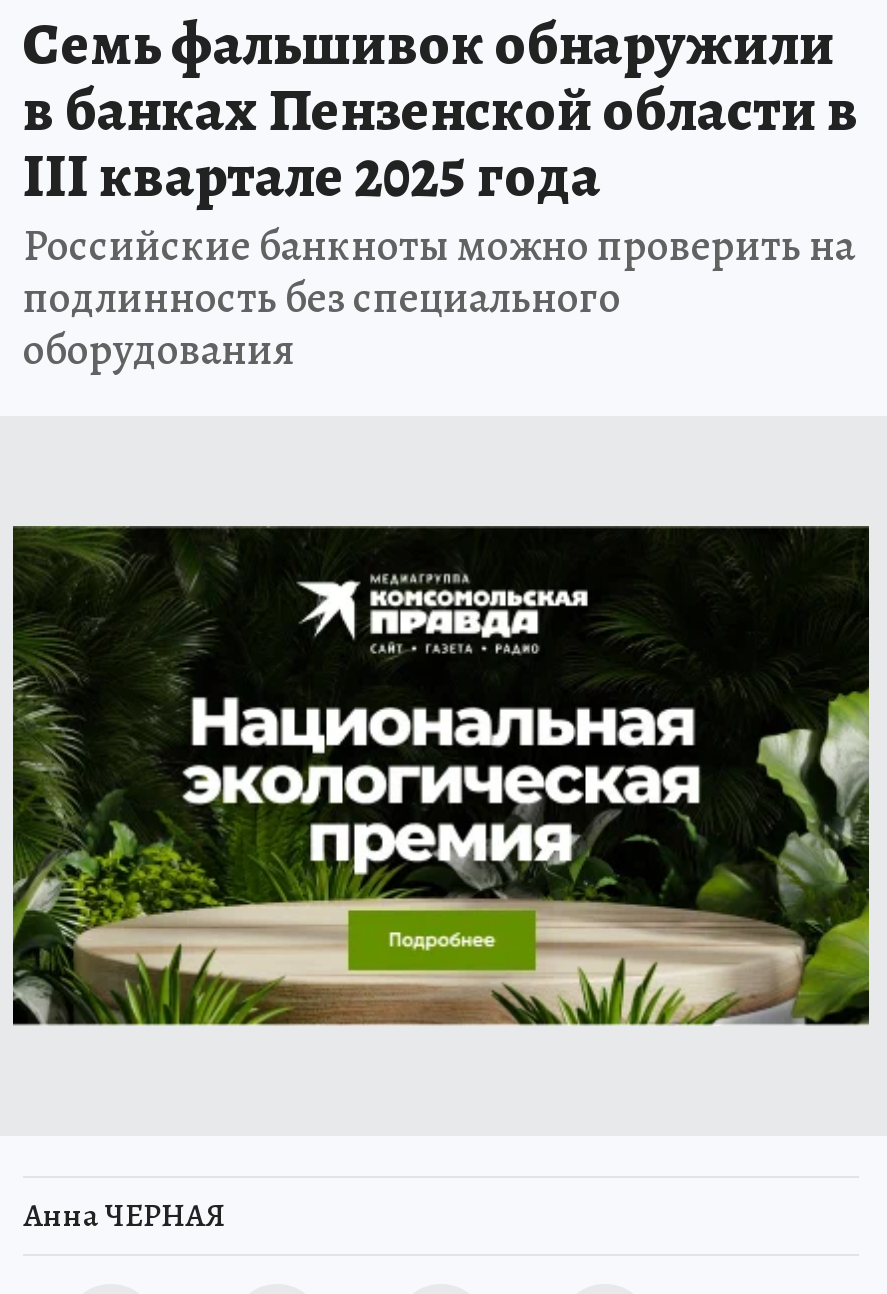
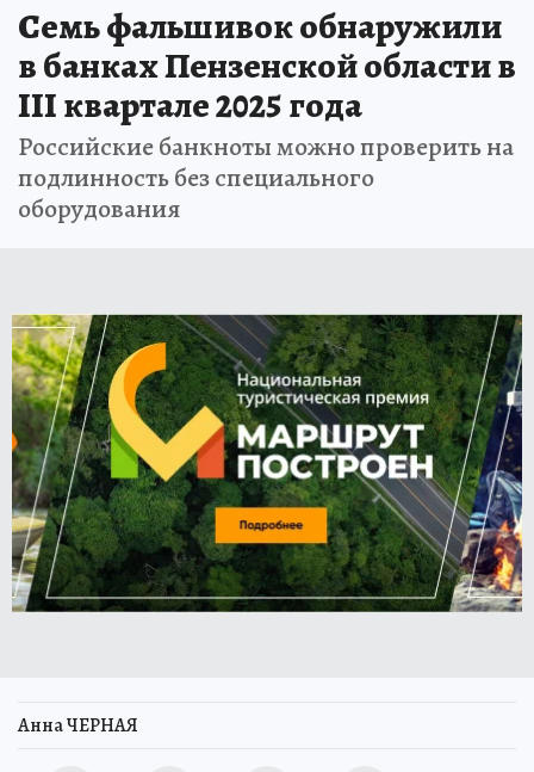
[11,524,871,1026] [image] -> [11,314,523,613] [image]

